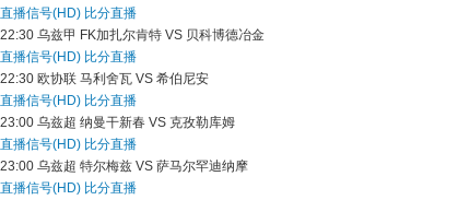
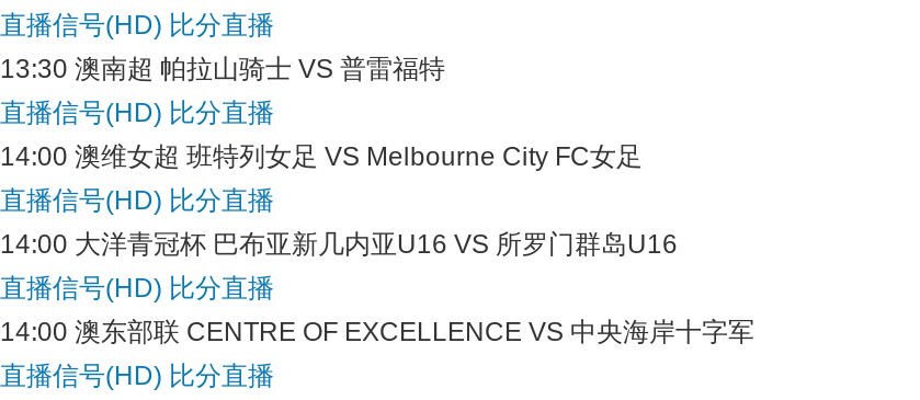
[0,27,265,43] 22:30 乌兹甲FK加扎尔肯特 VS 贝科博德冶金 -> [0,54,445,84] 13:30 澳南超帕拉山骑士 VS 普雷福特
[0,71,209,86] 22:30 欧协联马利舍瓦 VS 希伯尼安 -> [0,141,643,172] 14:00 澳维女超班特列女足 VS Melbourne City FC女足
[0,115,235,130] 23:00 乌兹超纳曼干新春 VS 克孜勒库姆 -> [0,229,678,260] 14:00 大洋青冠杯巴布亚新几内亚U16 VS 所罗门群岛U16
[0,158,248,174] 23:00 乌兹超特尔梅兹 VS 萨马尔罕迪纳摩 -> [0,317,754,347] 14:00 澳东部联CENTRE OF EXCELLENCE VS 中央海岸十字军

